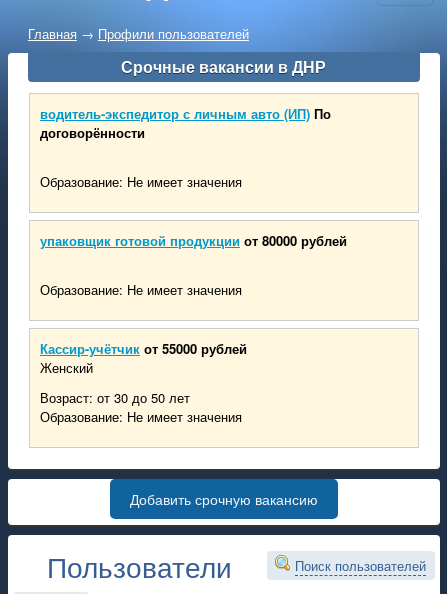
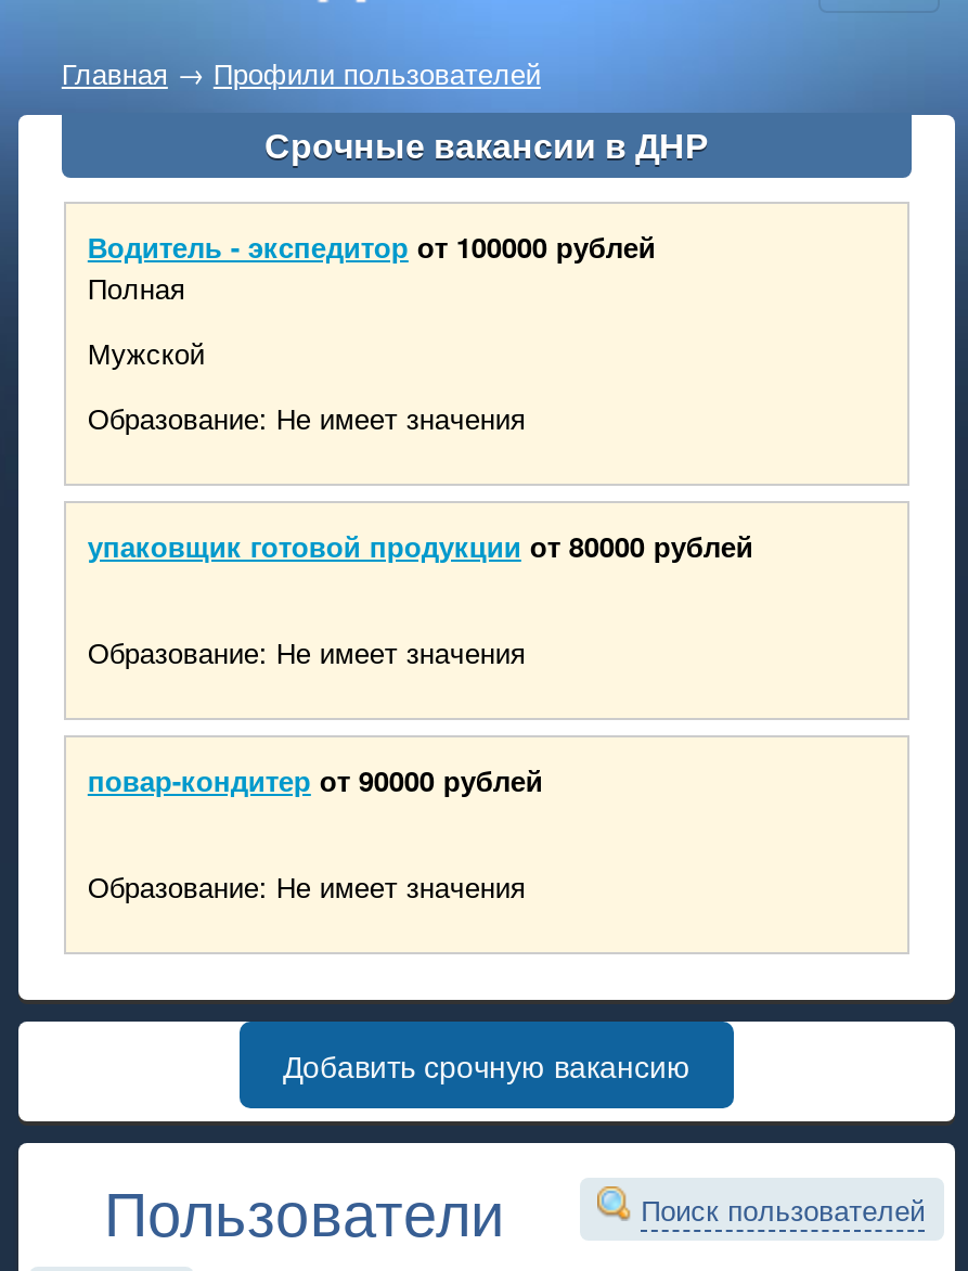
[40,104,331,142] водитель-экспедитор с личным авто (ИП) По | договорённости -> [88,226,656,373] Водитель - экспедитор от 100000 рублей | Полная | Мужской
[40,339,247,407] Кассир-учётчик от 55000 рублей | Женский | Возраст: от 30 до 50 лет -> [88,759,543,800] повар-кондитер от 90000 рублей

